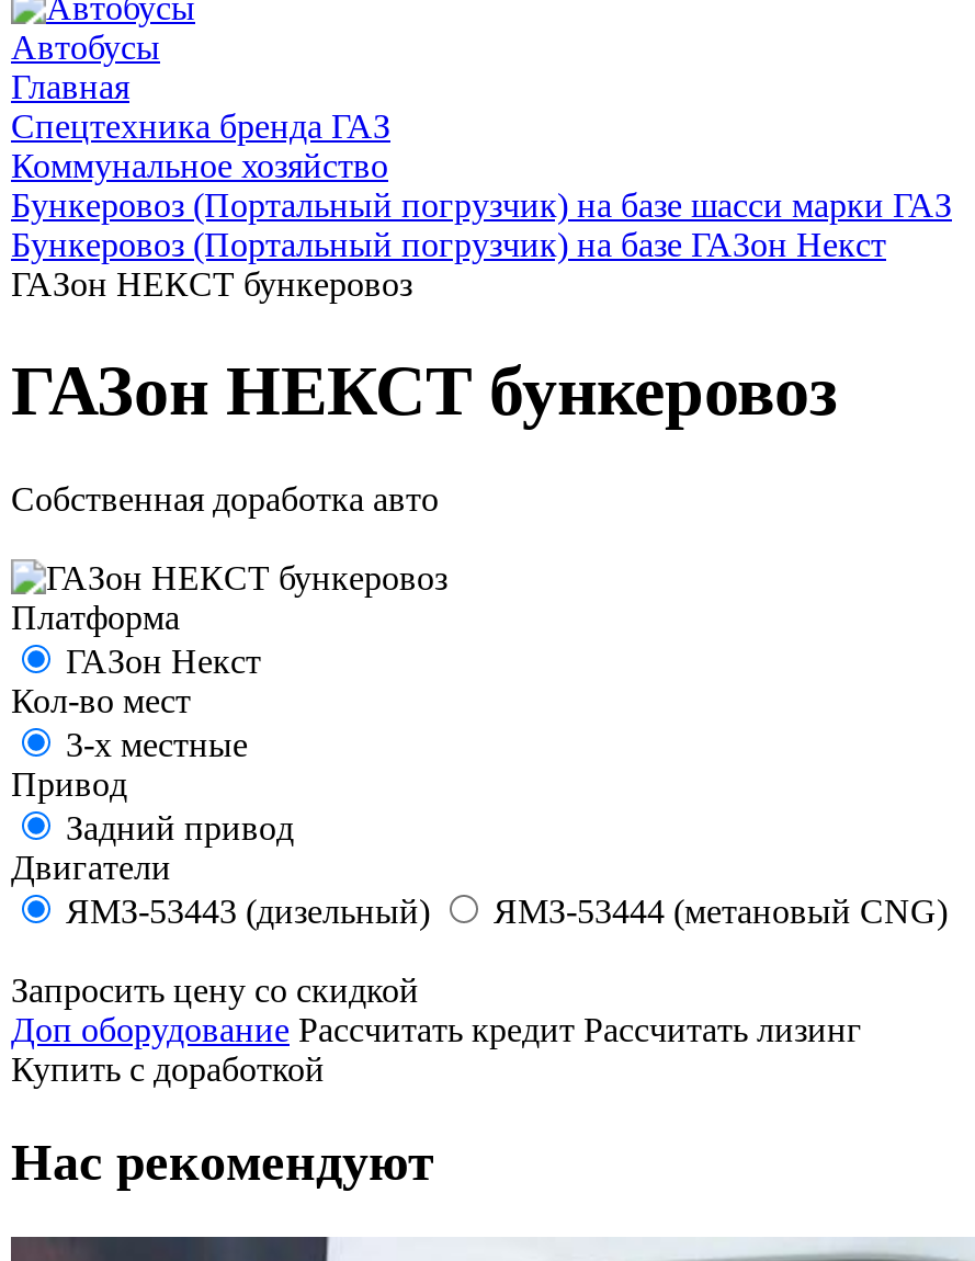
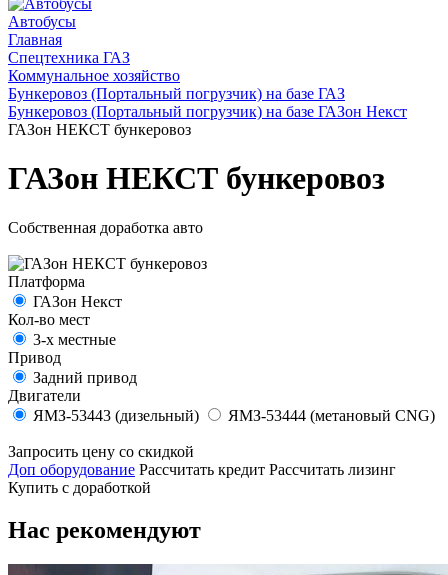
[11,107,390,145] Спецтехника бренда ГАЗ -> [8,49,130,66] Спецтехника ГАЗ
[11,186,952,224] Бункеровоз (Портальный погрузчик) на базе шасси марки ГАЗ -> [8,85,345,102] Бункеровоз (Портальный погрузчик) на базе ГАЗ

